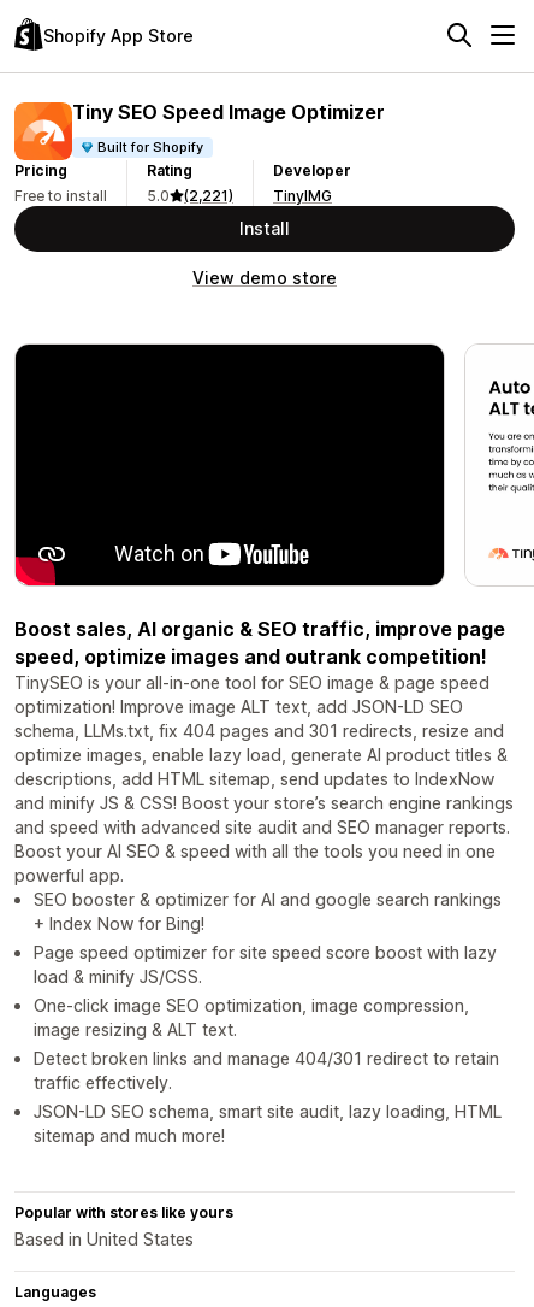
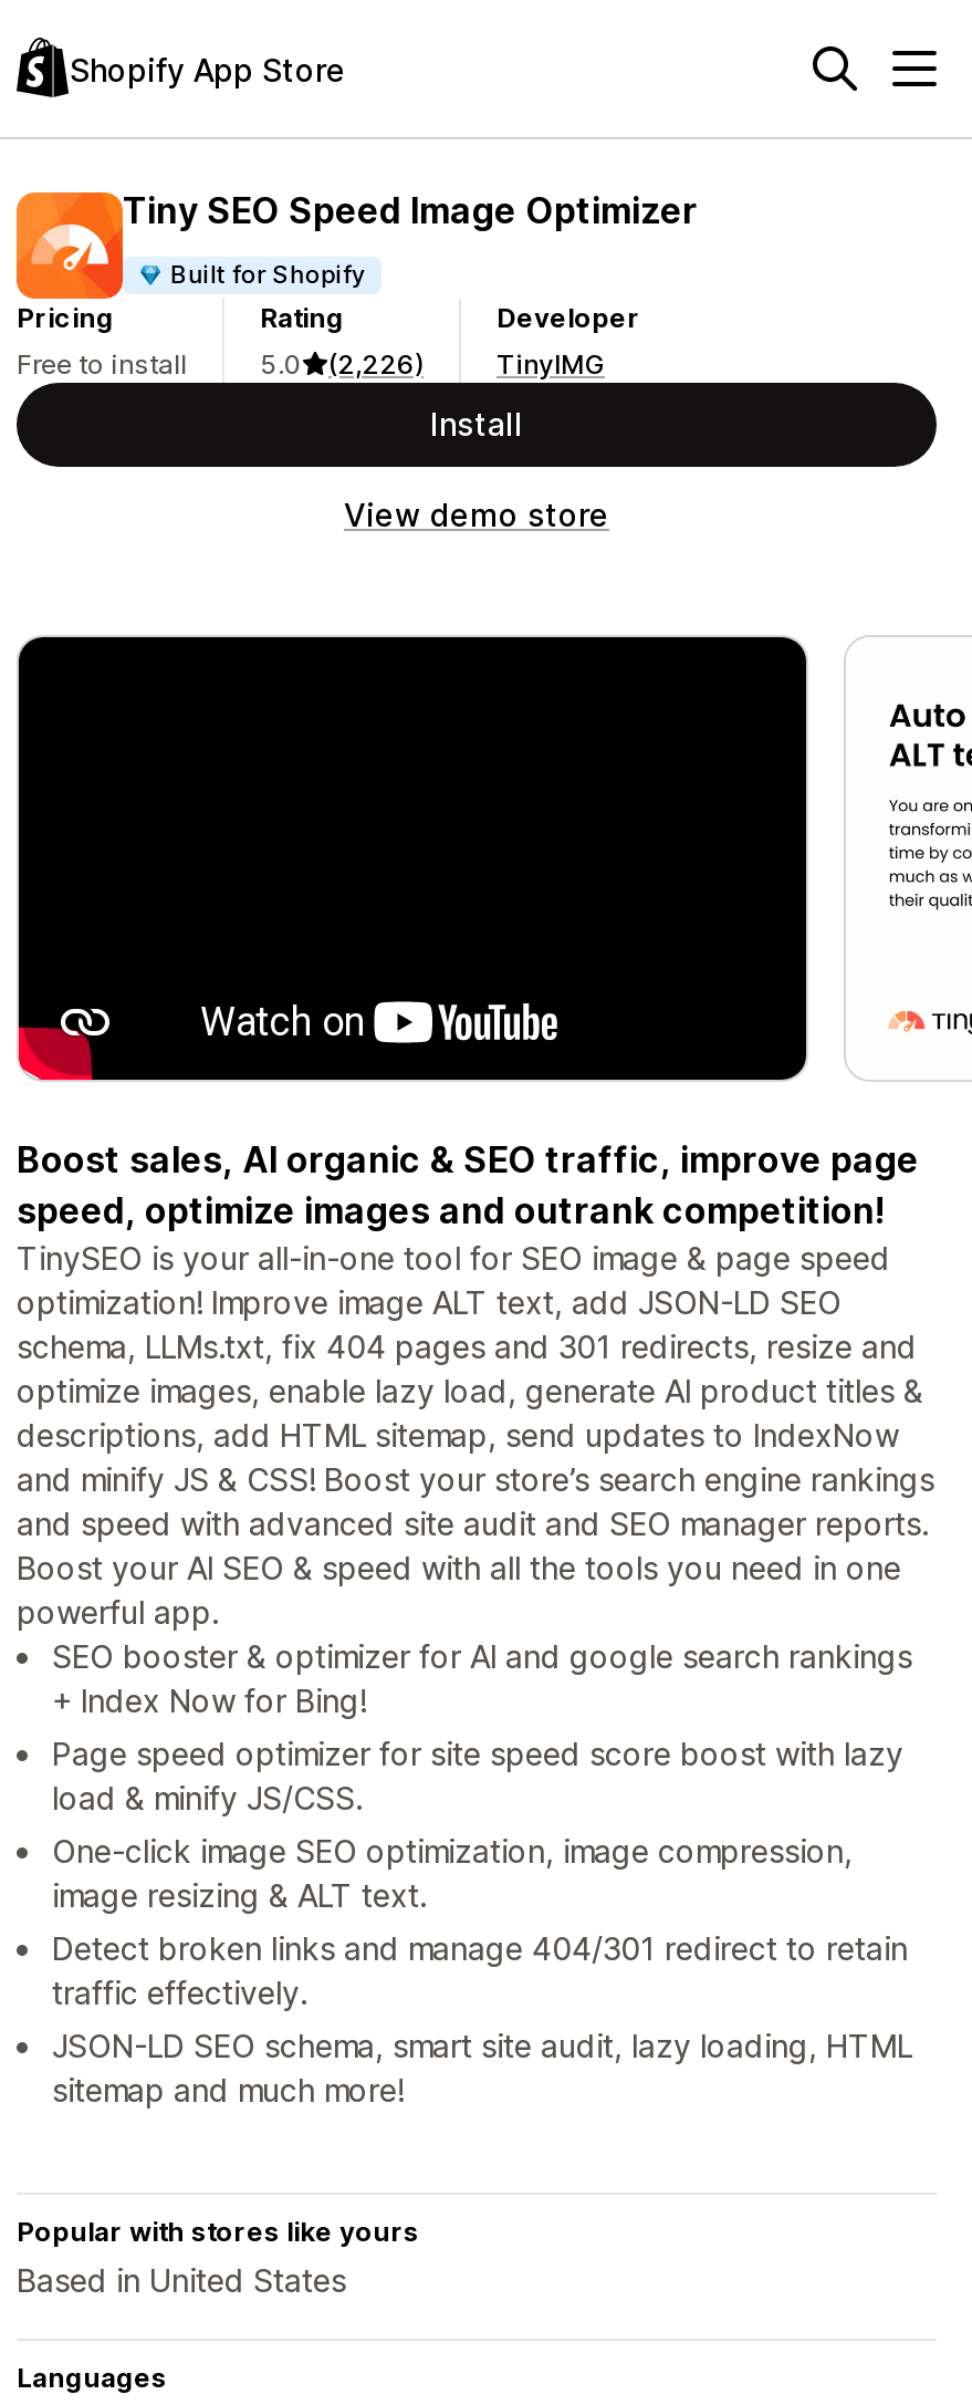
[147,187,233,205] 5.0 (2,221) -> [260,347,424,381] 5.0 (2,226)

